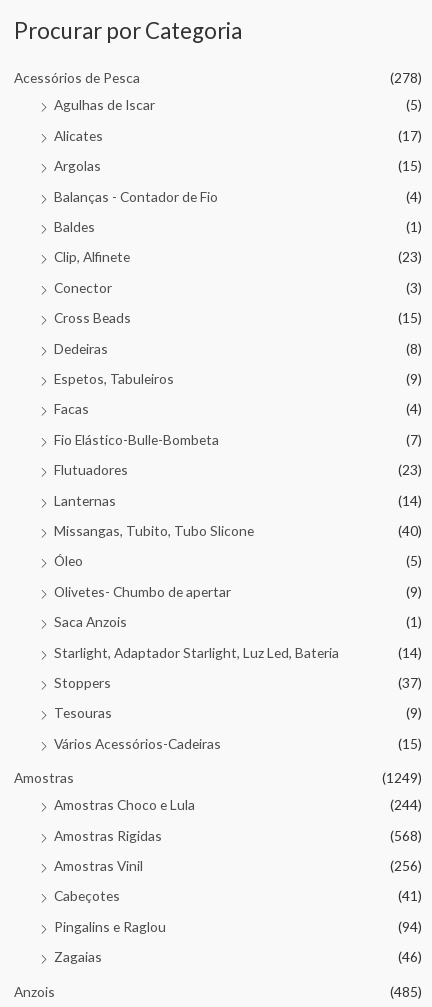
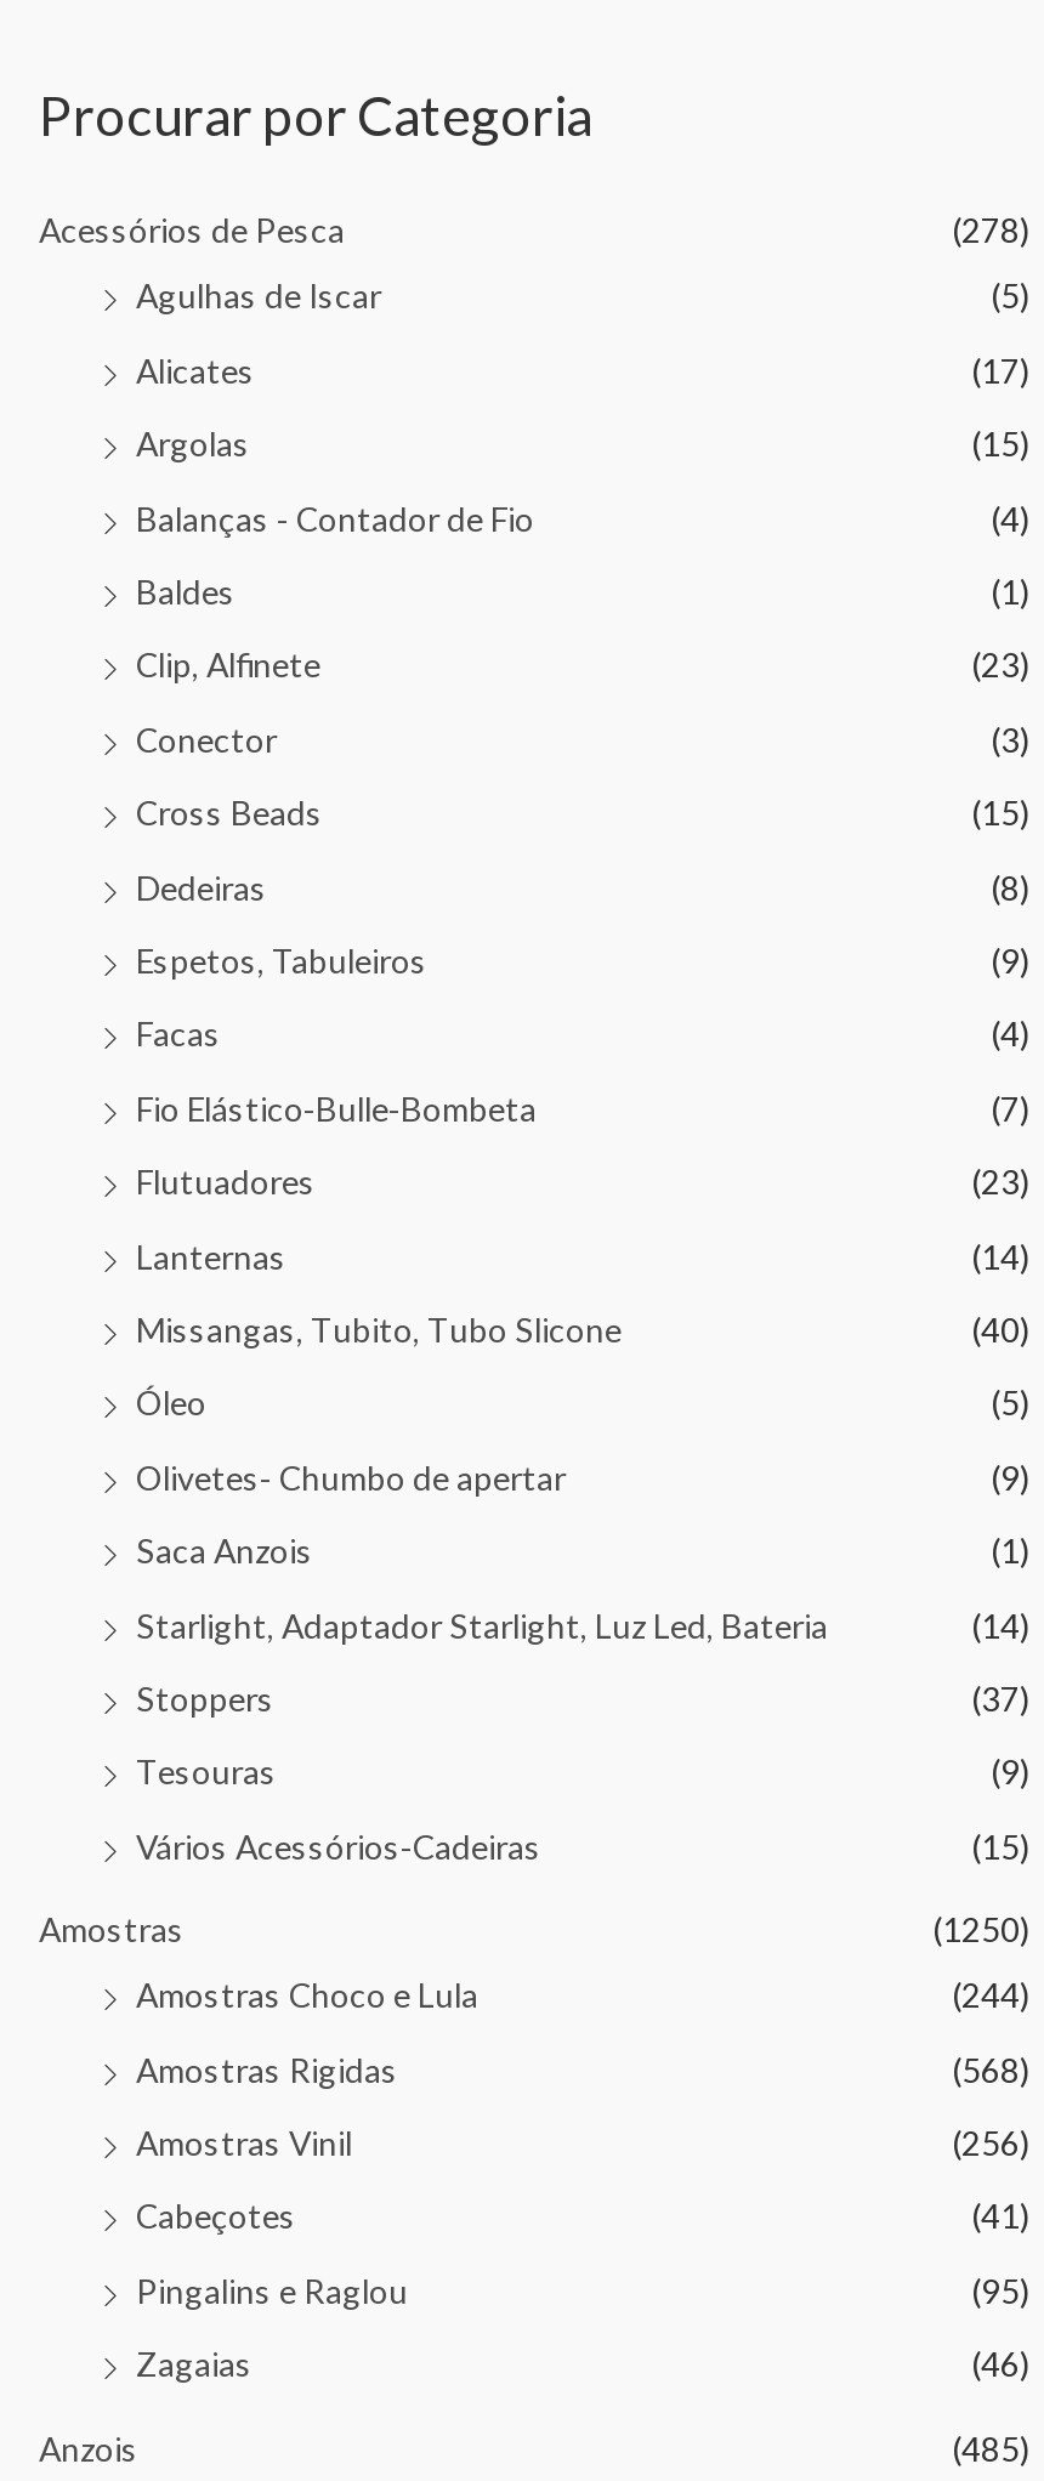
[382,769,422,786] (1249) -> [932,1909,1029,1950] (1250)
[398,918,422,935] (94) -> [971,2269,1029,2311] (95)

